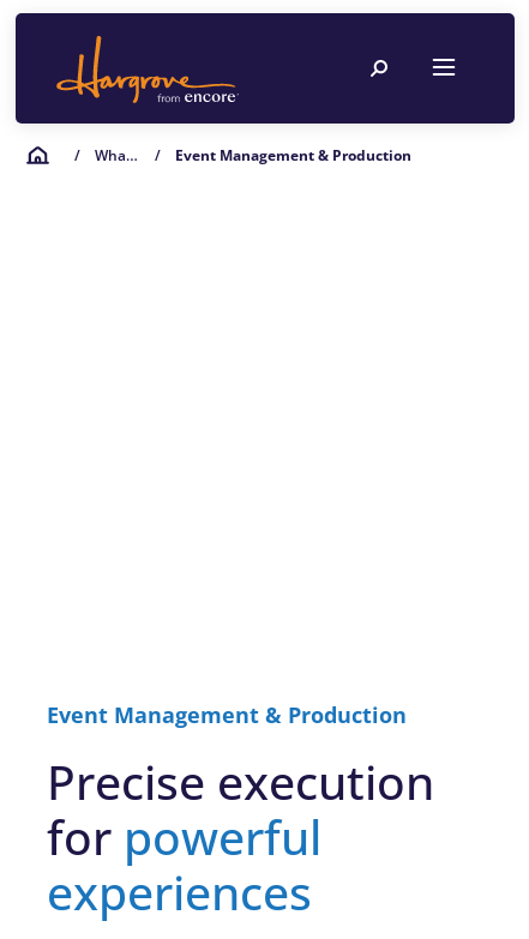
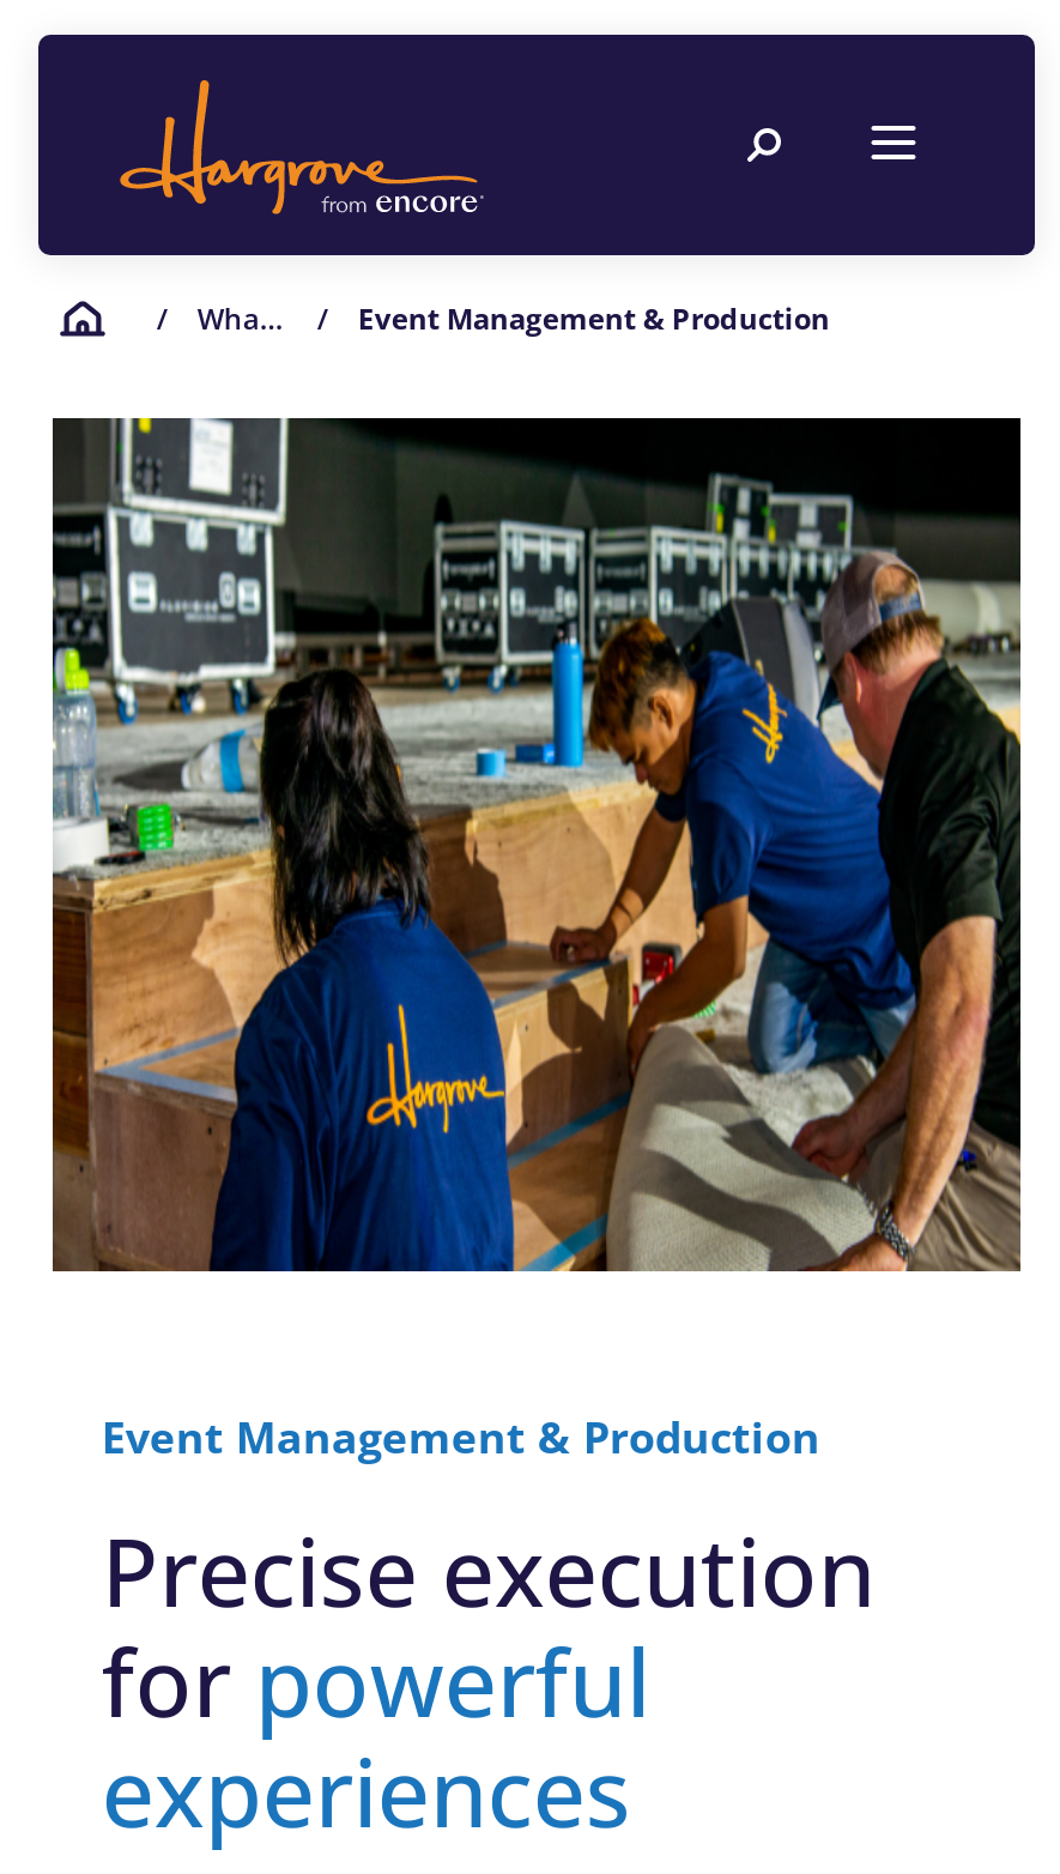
none -> [50,416,1023,1274] [image]

